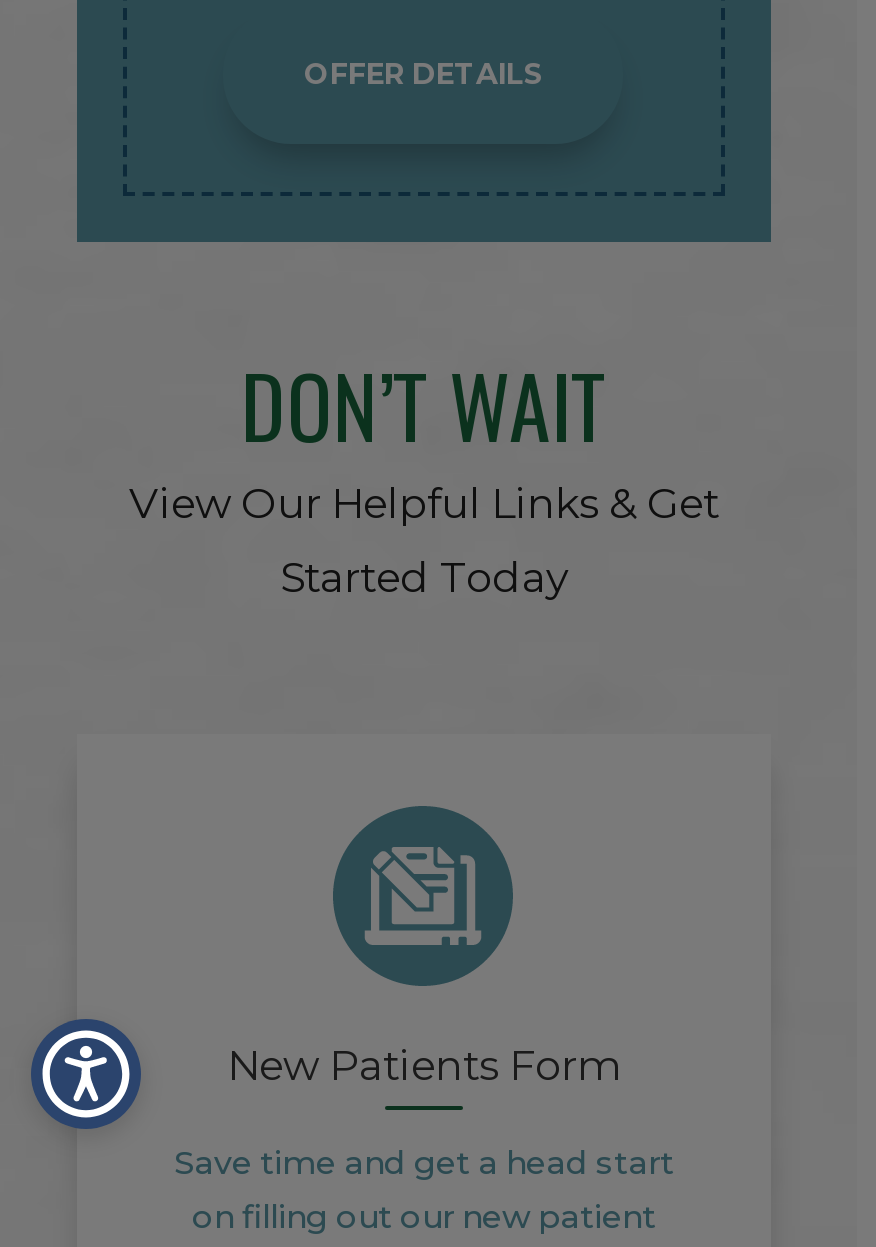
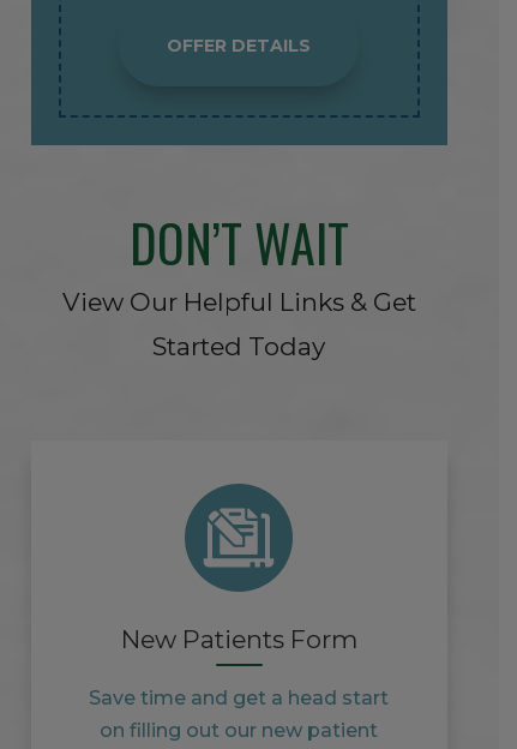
[29,1016,143,1134] [image] -> none

